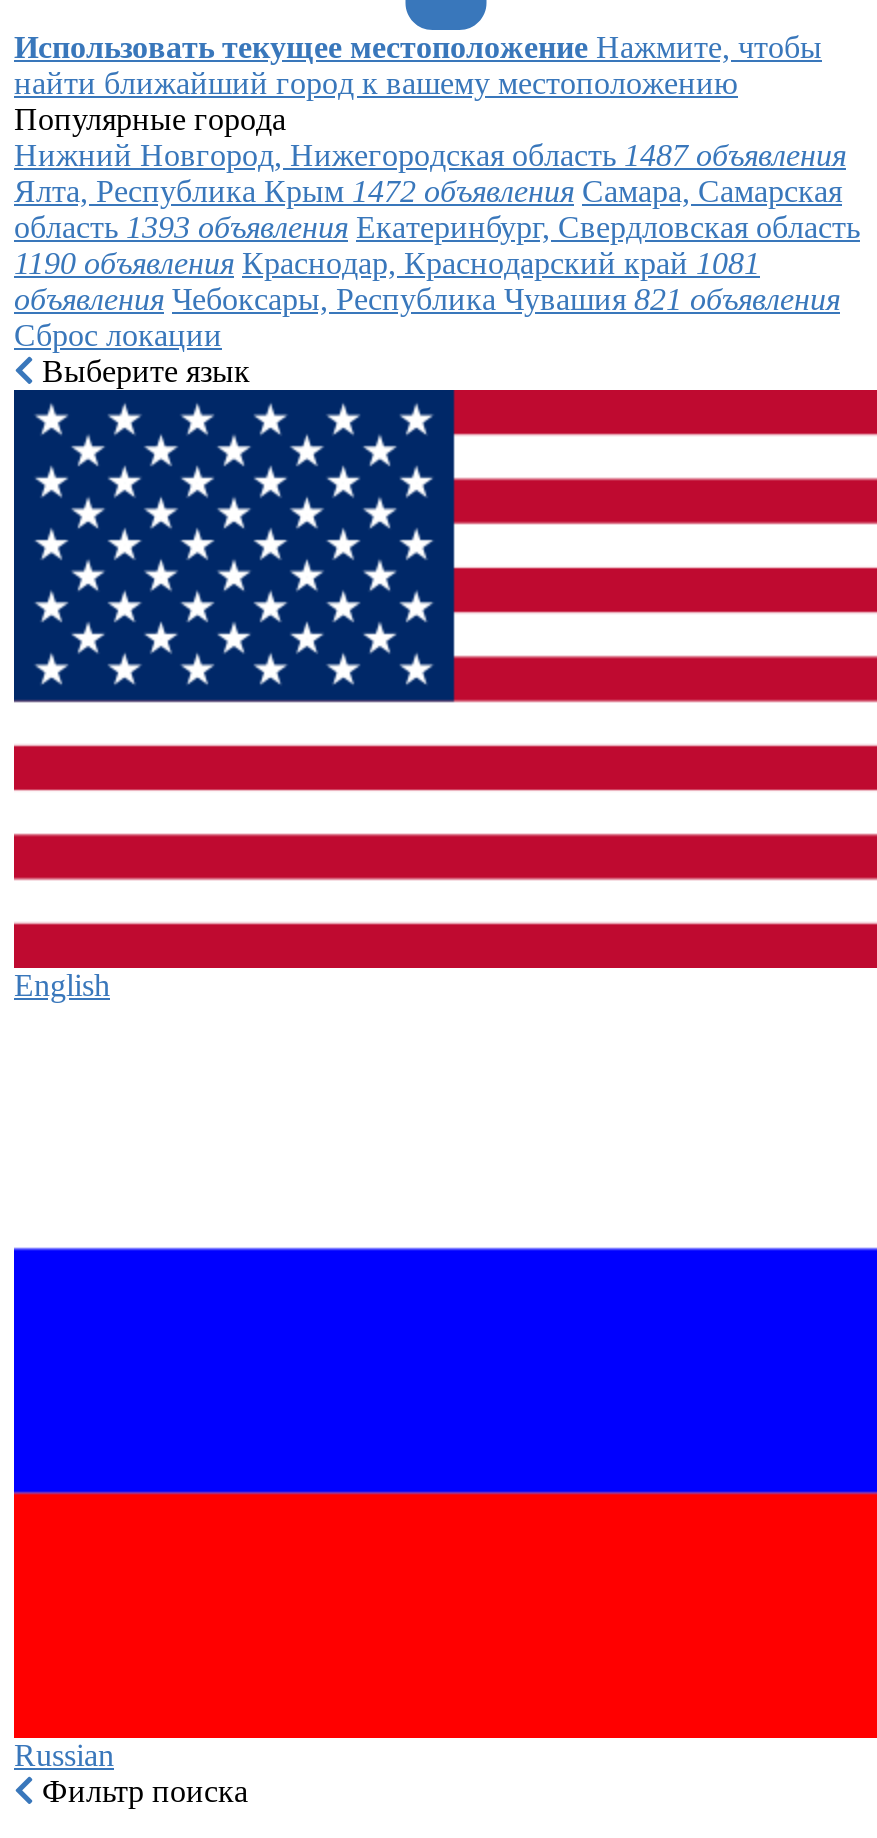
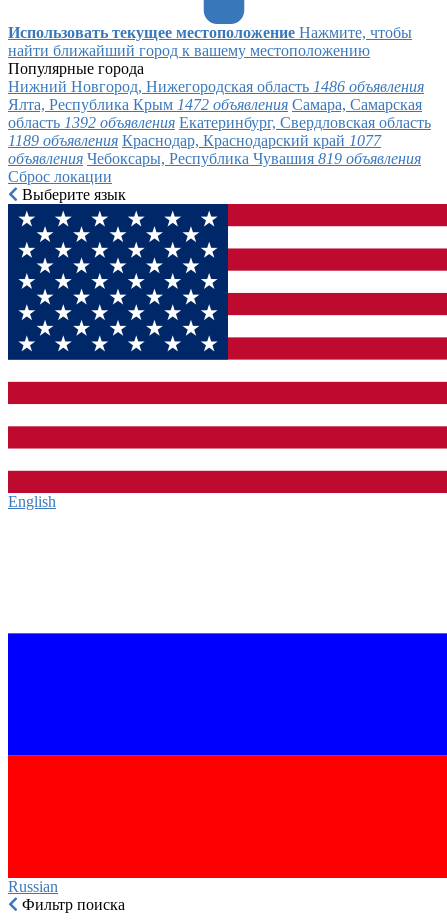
[14,138,846,172] Нижний Новгород, Нижегородская область 1487 объявления -> [8,78,424,95] Нижний Новгород, Нижегородская область 1486 объявления
[14,210,860,244] область 1393 объявления Екатеринбург, Свердловская область -> [8,114,431,131] область 1392 объявления Екатеринбург, Свердловская область
[14,246,760,280] 1190 объявления Краснодар, Краснодарский край 1081 -> [8,132,381,149] 1189 объявления Краснодар, Краснодарский край 1077
[14,282,840,316] объявления Чебоксары, Республика Чувашия 821 объявления -> [8,150,421,167] объявления Чебоксары, Республика Чувашия 819 объявления

